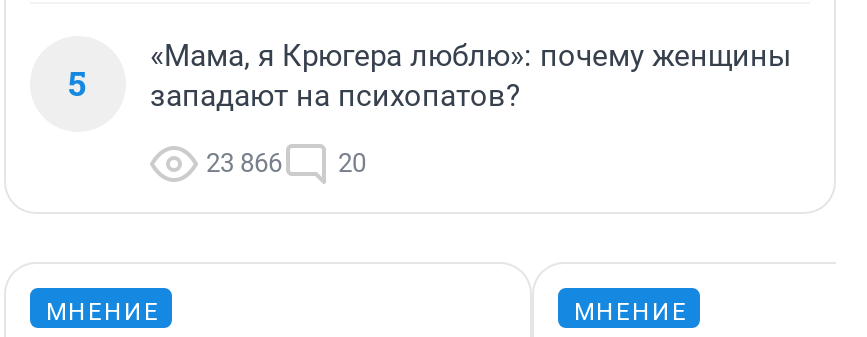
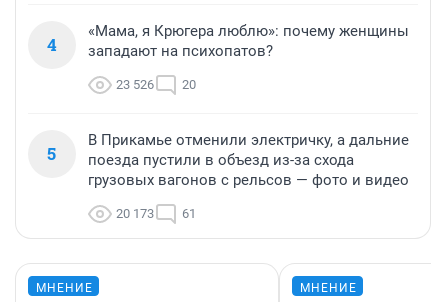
[68,60,520,114] 5 западают на психопатов? -> [46,33,273,60] 4 западают на психопатов?
[206,148,366,178] 23 866 20 -> [116,77,196,92] 23 526 20
none -> [47,142,57,165] 5
none -> [88,131,409,221] В Прикамье отменили электричку, а дальние | поезда пустили в объезд из-за схода | грузовых вагонов с рельсов — фото и видео | 20 173 | 61

